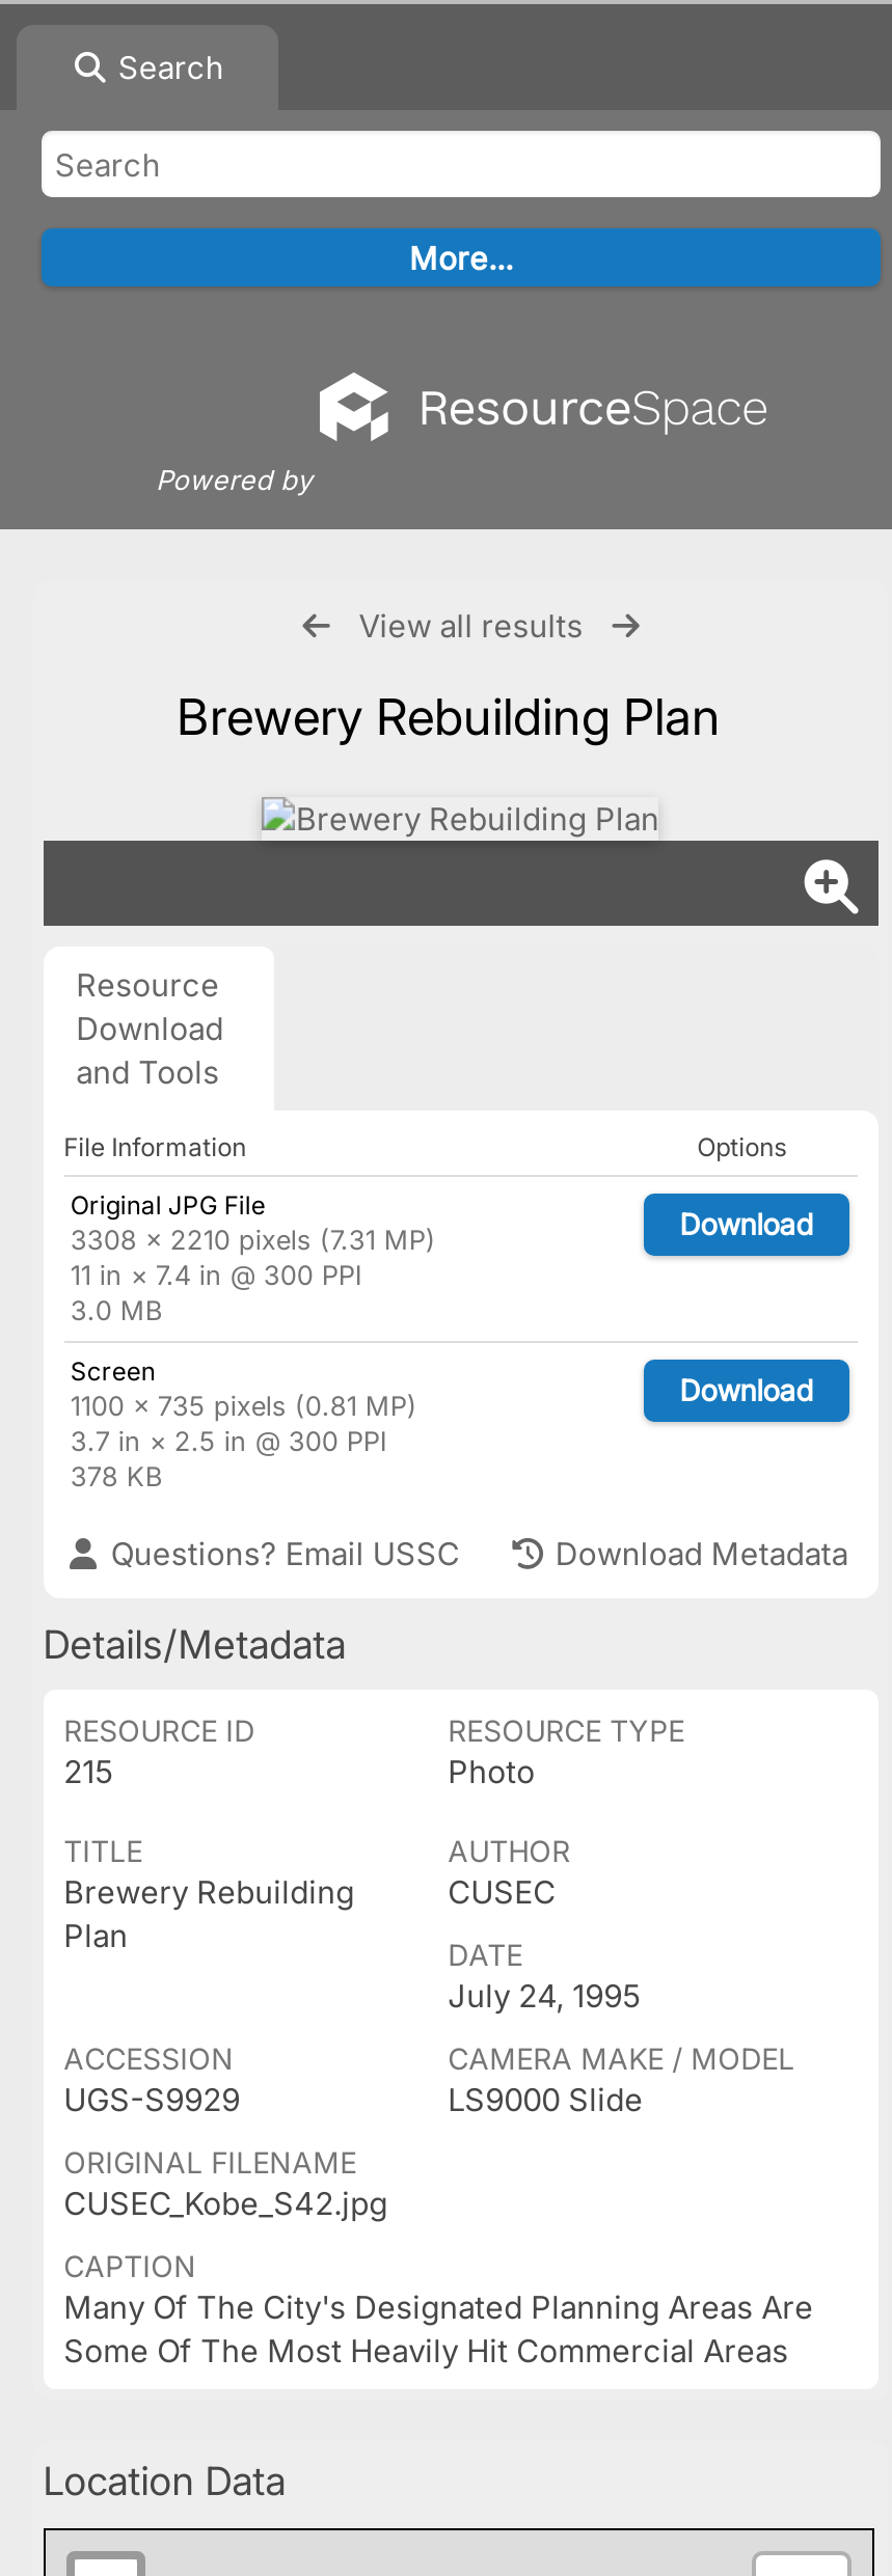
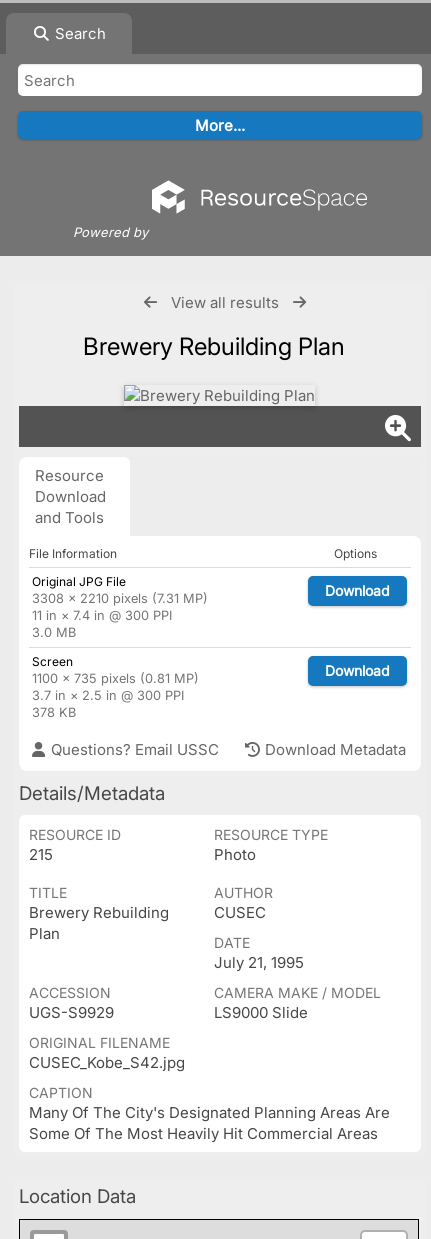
[448,1976,641,2016] July 24, 1995 -> [214,953,304,972] July 21, 1995

